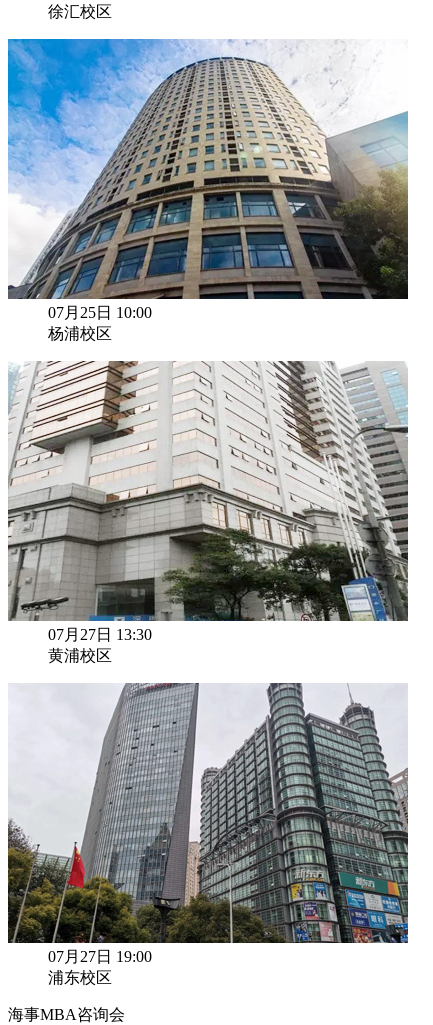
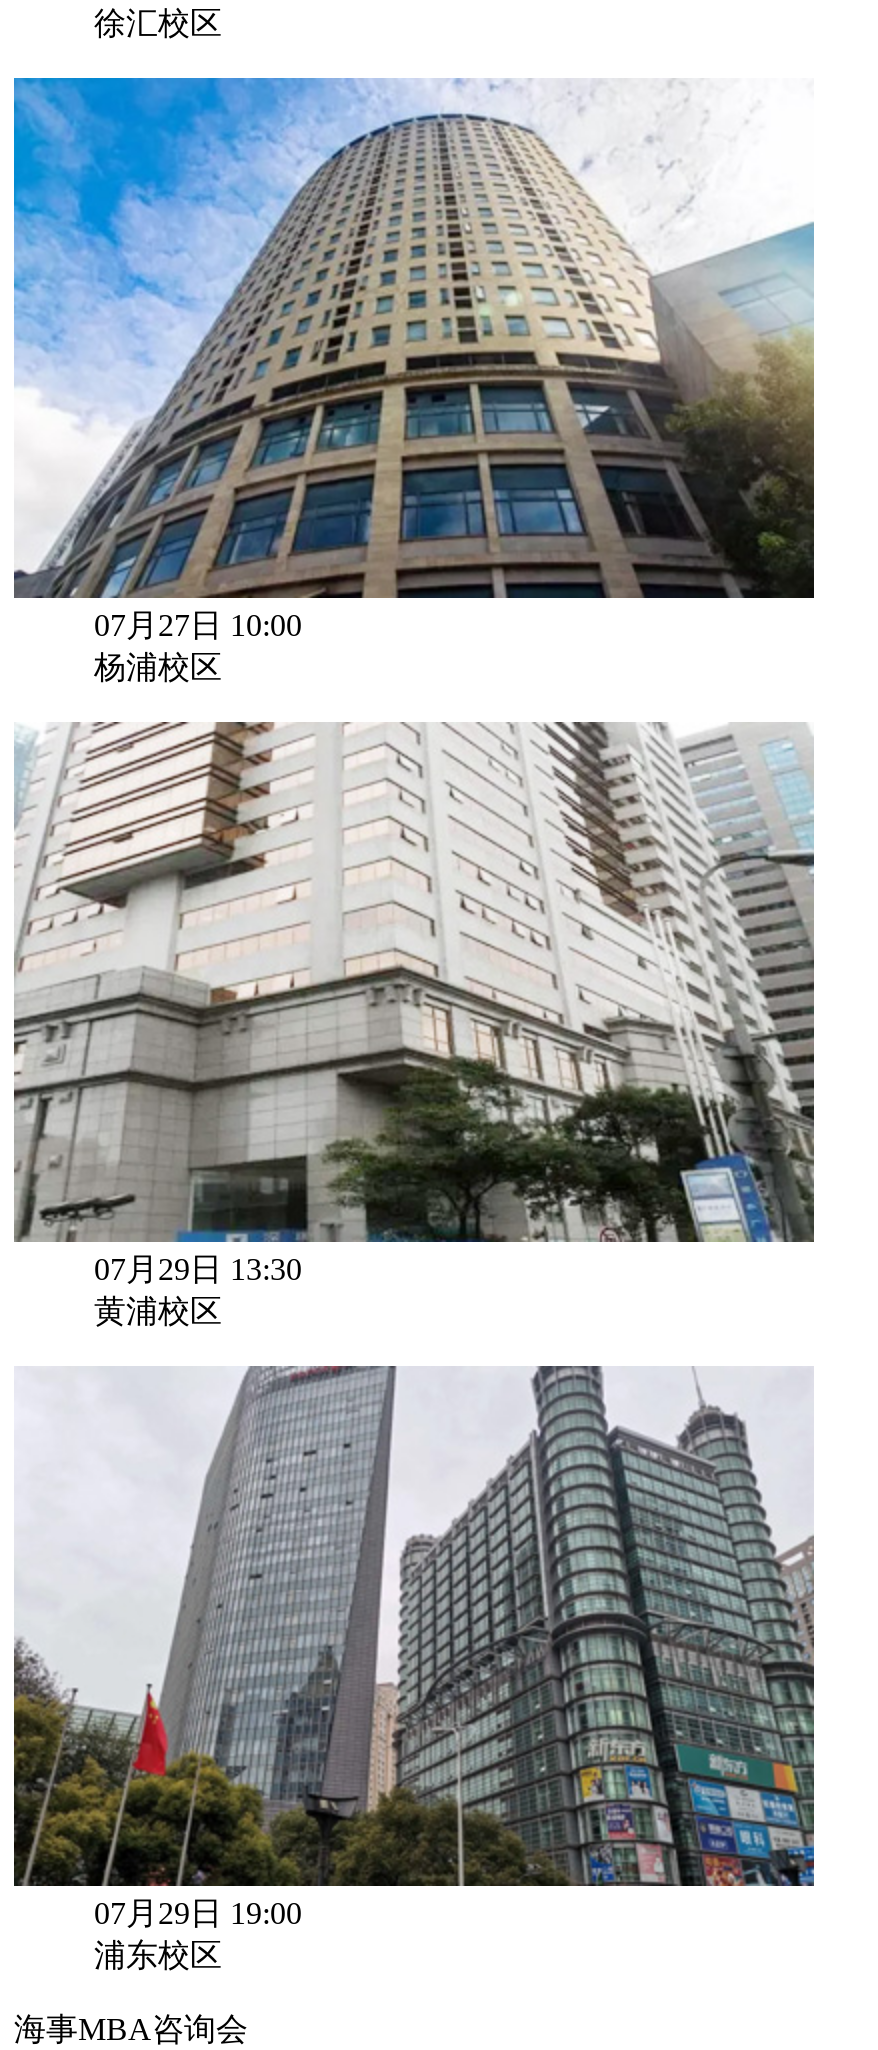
[48,304,152,321] 07月25日 10:00 -> [94,608,302,642] 07月27日 10:00
[48,626,152,643] 07月27日 13:30 -> [94,1252,302,1286] 07月29日 13:30
[48,948,152,965] 07月27日 19:00 -> [94,1896,302,1930] 07月29日 19:00

